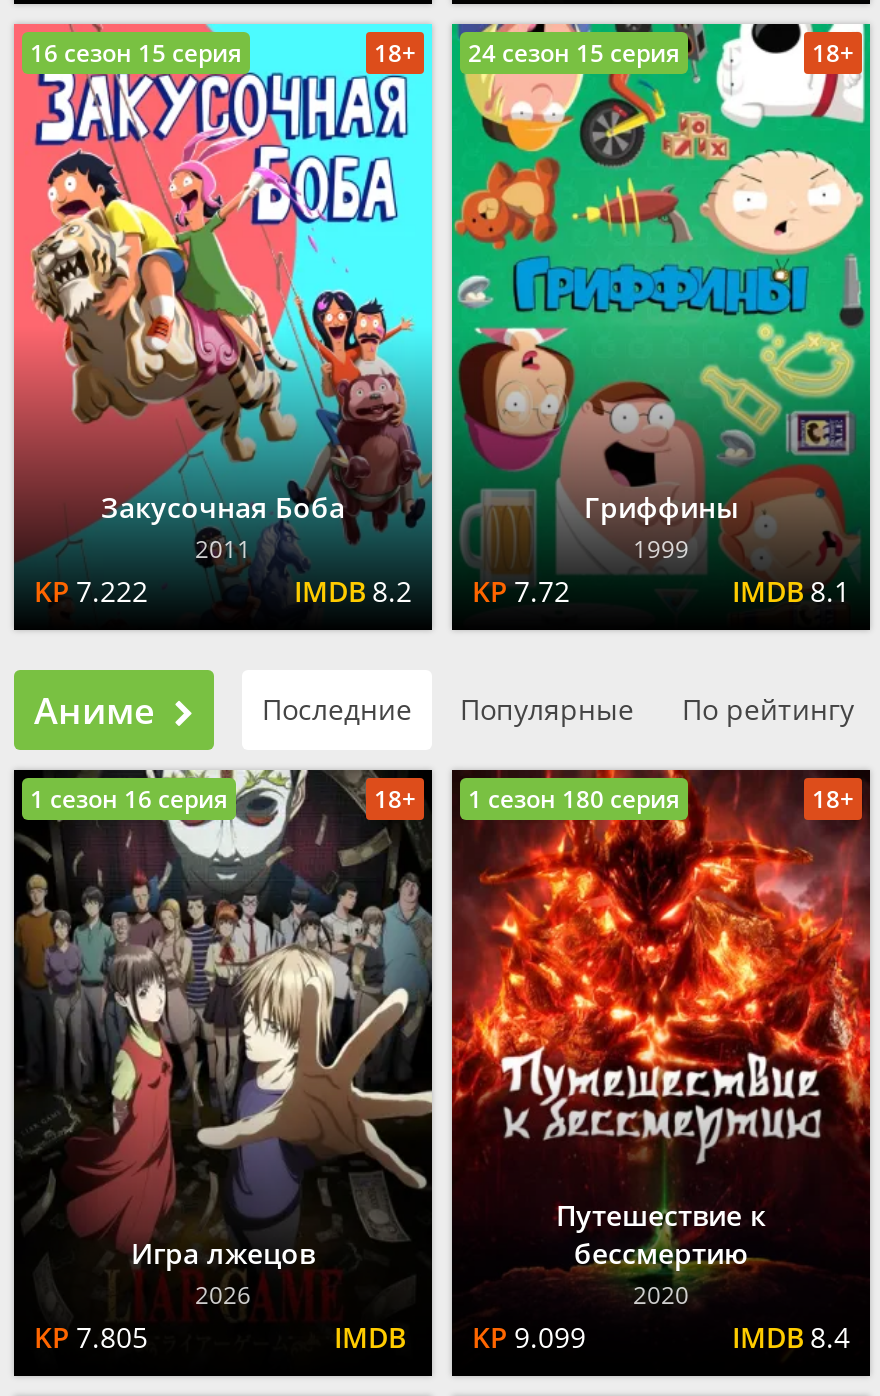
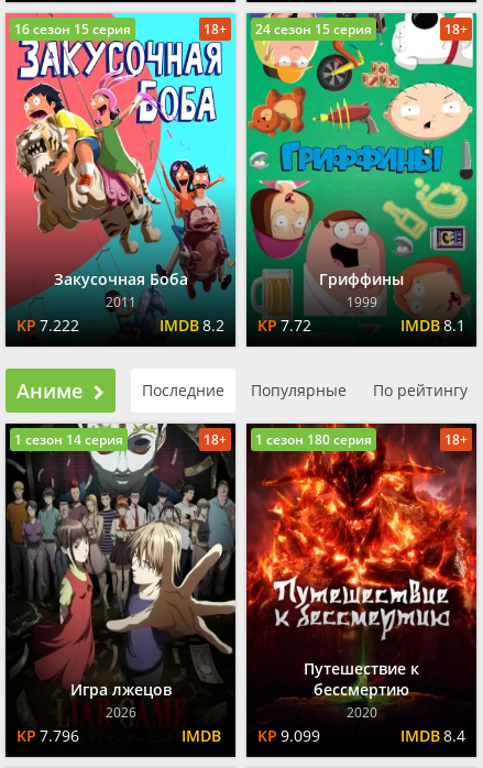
[30,782,228,816] 1 сезон 16 серия -> [14,430,123,449] 1 сезон 14 серия
[76,1318,148,1356] 7.805 -> [40,725,79,746] 7.796

